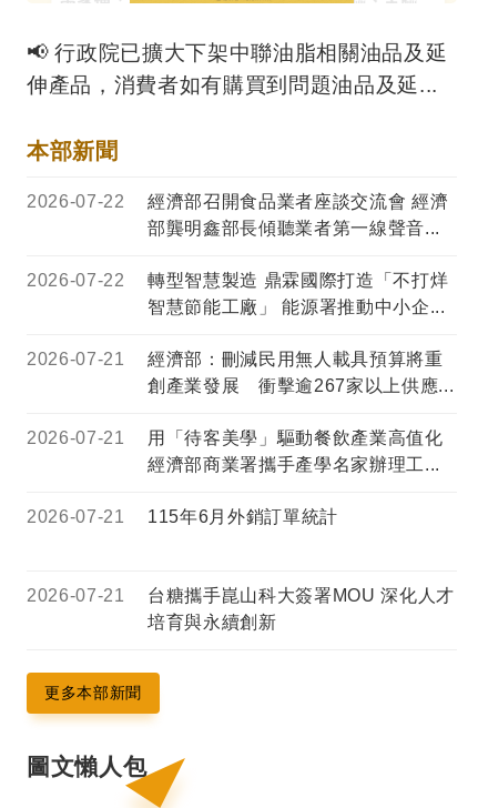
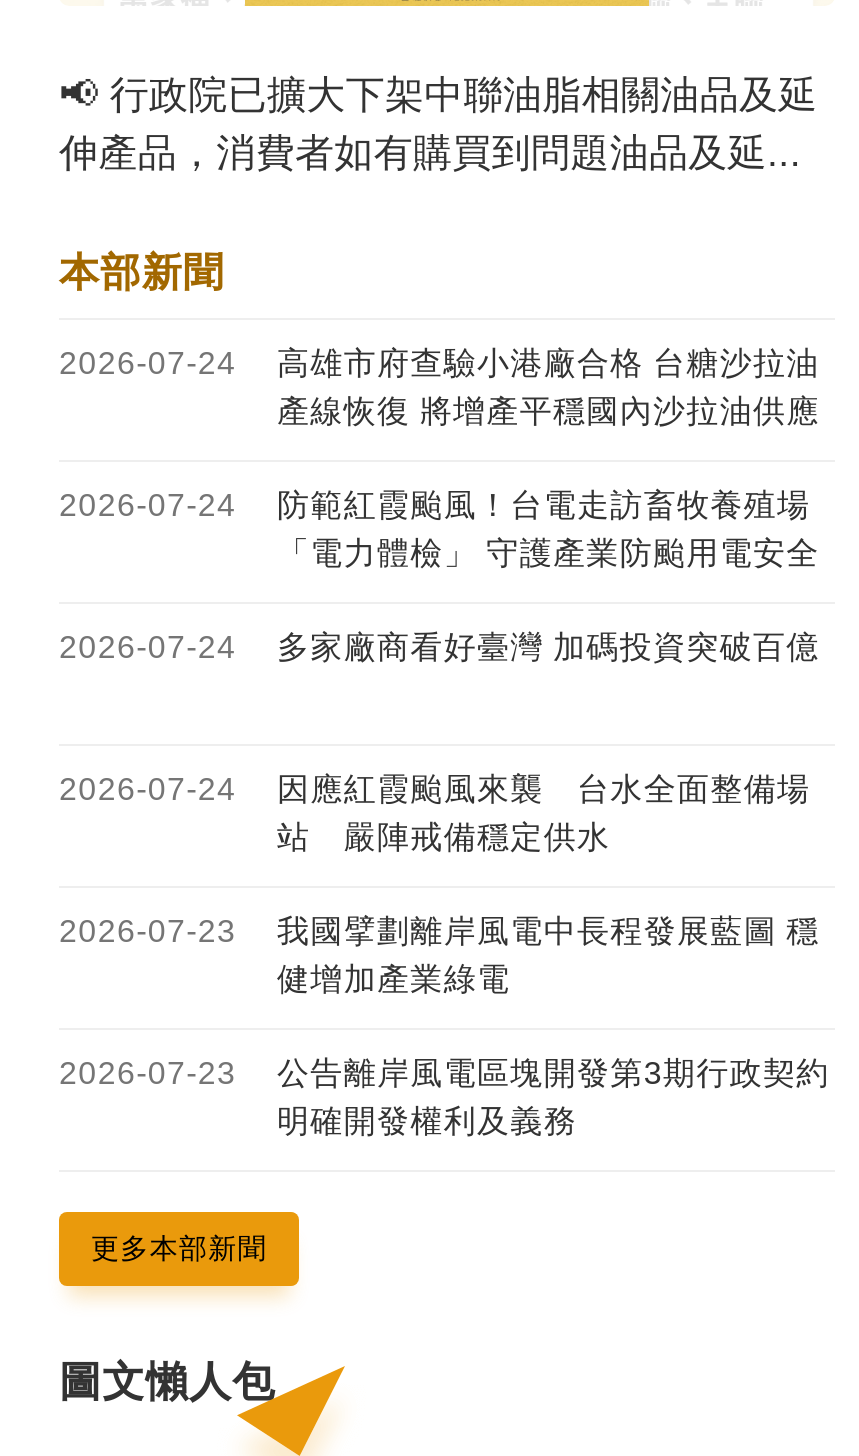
[27,192,448,238] 2026-07-22 | 經濟部召開食品業者座談交流會 經濟 | 部龔明鑫部長傾聽業者第一線聲音... -> [59,346,820,428] 2026-07-24 | 高雄市府查驗小港廠合格 台糖沙拉油 | 產線恢復 將增產平穩國內沙拉油供應
[27,271,448,316] 2026-07-22 | 轉型智慧製造 鼎霖國際打造「不打烊 | 智慧節能工廠」 能源署推動中小企... -> [59,488,820,570] 2026-07-24 | 防範紅霞颱風！台電走訪畜牧養殖場 | 「電力體檢」 守護產業防颱用電安全
[27,350,454,395] 2026-07-21 | 經濟部：刪減民用無人載具預算將重 | 創產業發展 衝擊逾267家以上供應... -> [59,630,820,664] 2026-07-24 | 多家廠商看好臺灣 加碼投資突破百億
[27,429,443,474] 2026-07-21 | 用「待客美學」驅動餐飲產業高值化 | 經濟部商業署攜手產學名家辦理工... -> [59,772,810,854] 2026-07-24 | 因應紅霞颱風來襲 台水全面整備場 | 站 嚴陣戒備穩定供水
[27,507,338,526] 2026-07-21 | 115年6月外銷訂單統計 -> [59,914,820,996] 2026-07-23 | 我國擘劃離岸風電中長程發展藍圖 穩 | 健增加產業綠電
[27,586,455,632] 2026-07-21 | 台糖攜手崑山科大簽署MOU 深化人才 | 培育與永續創新 -> [59,1056,830,1138] 2026-07-23 | 公告離岸風電區塊開發第3期行政契約 | 明確開發權利及義務

